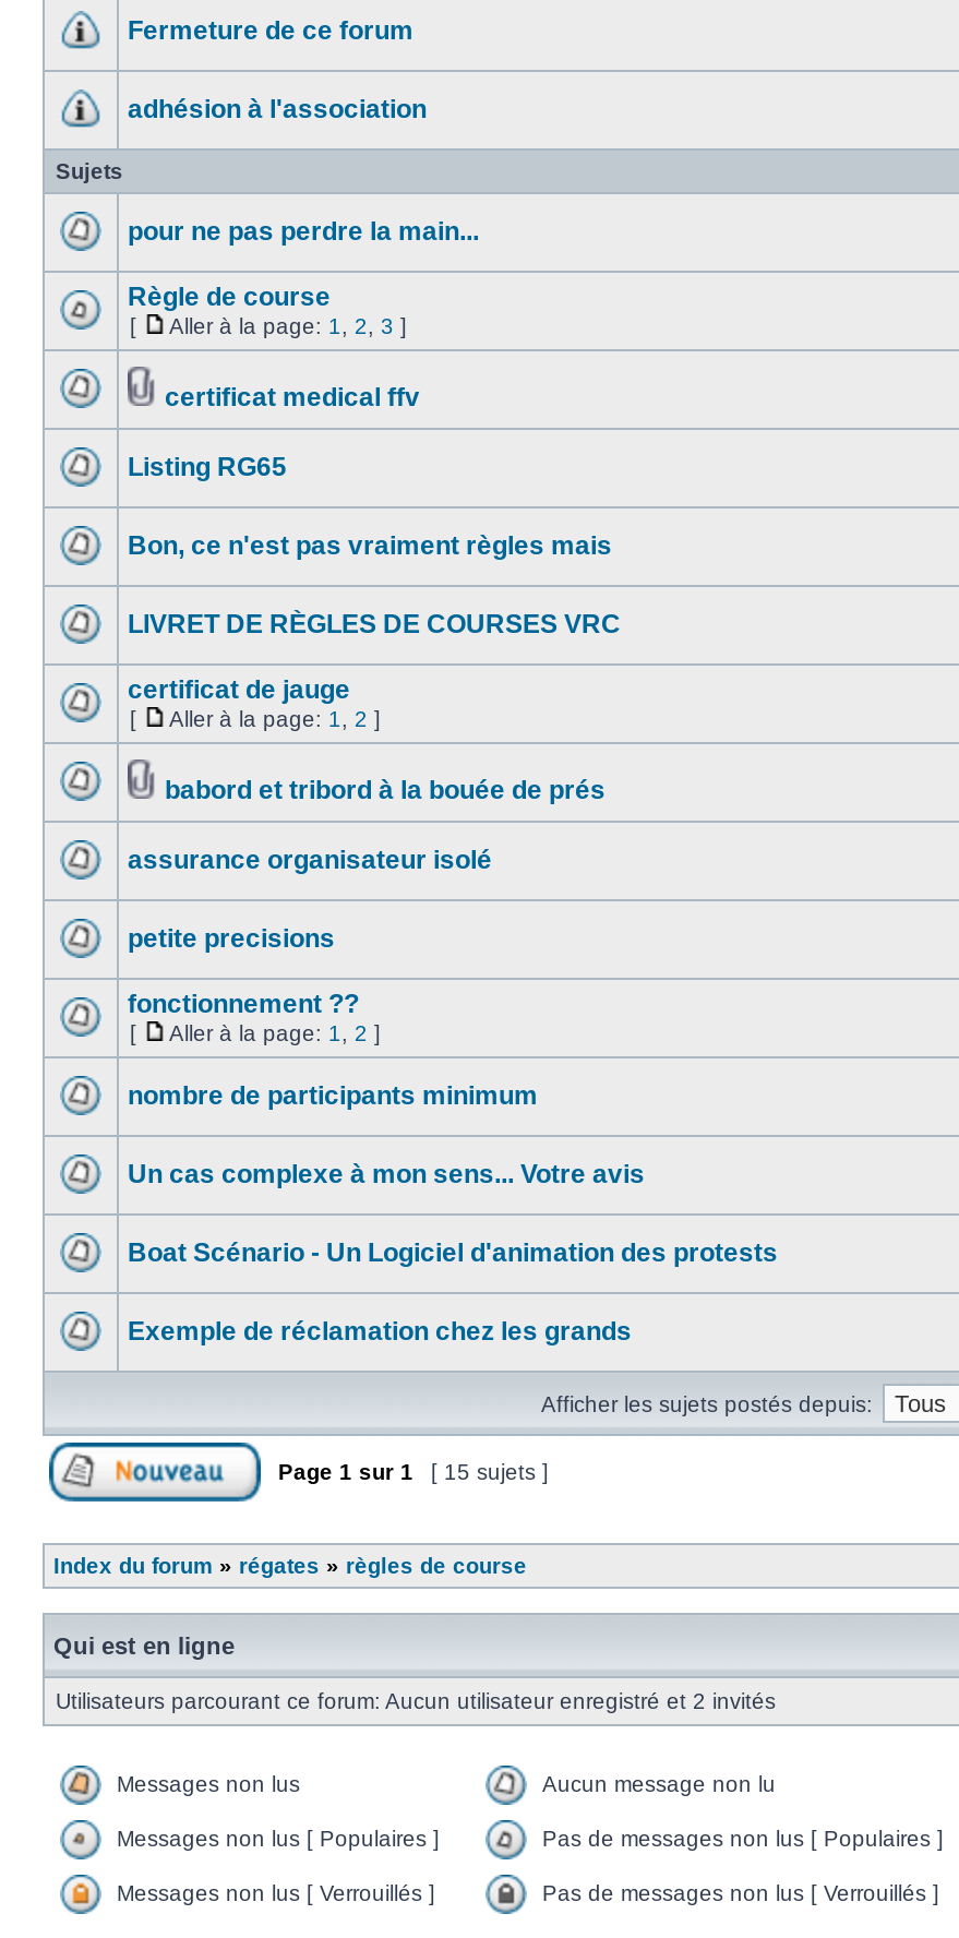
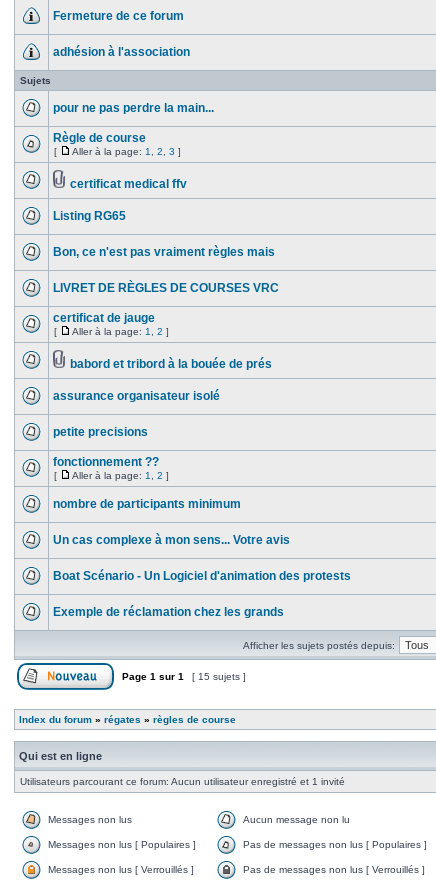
[56,1689,776,1713] Utilisateurs parcourant ce forum: Aucun utilisateur enregistré et 2 invités -> [20,776,345,787] Utilisateurs parcourant ce forum: Aucun utilisateur enregistré et 1 invité

